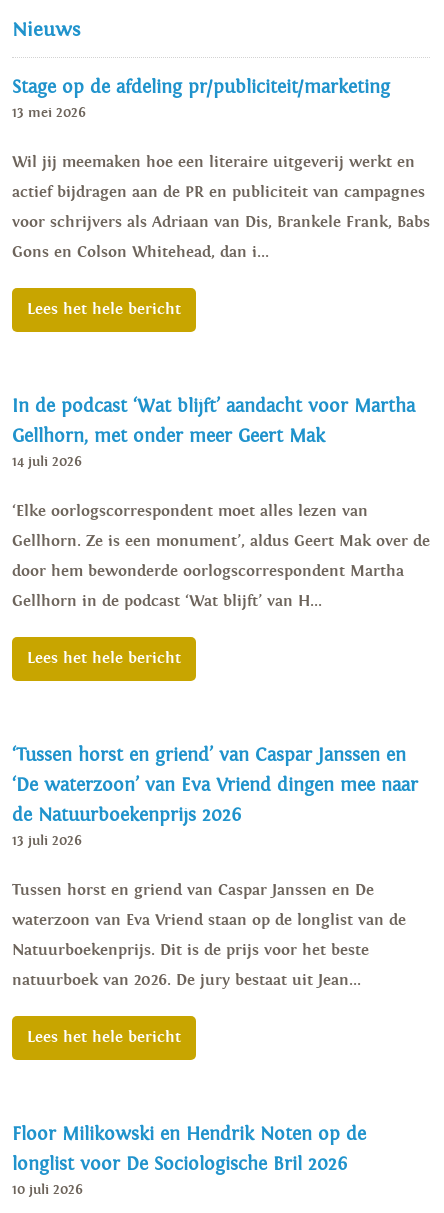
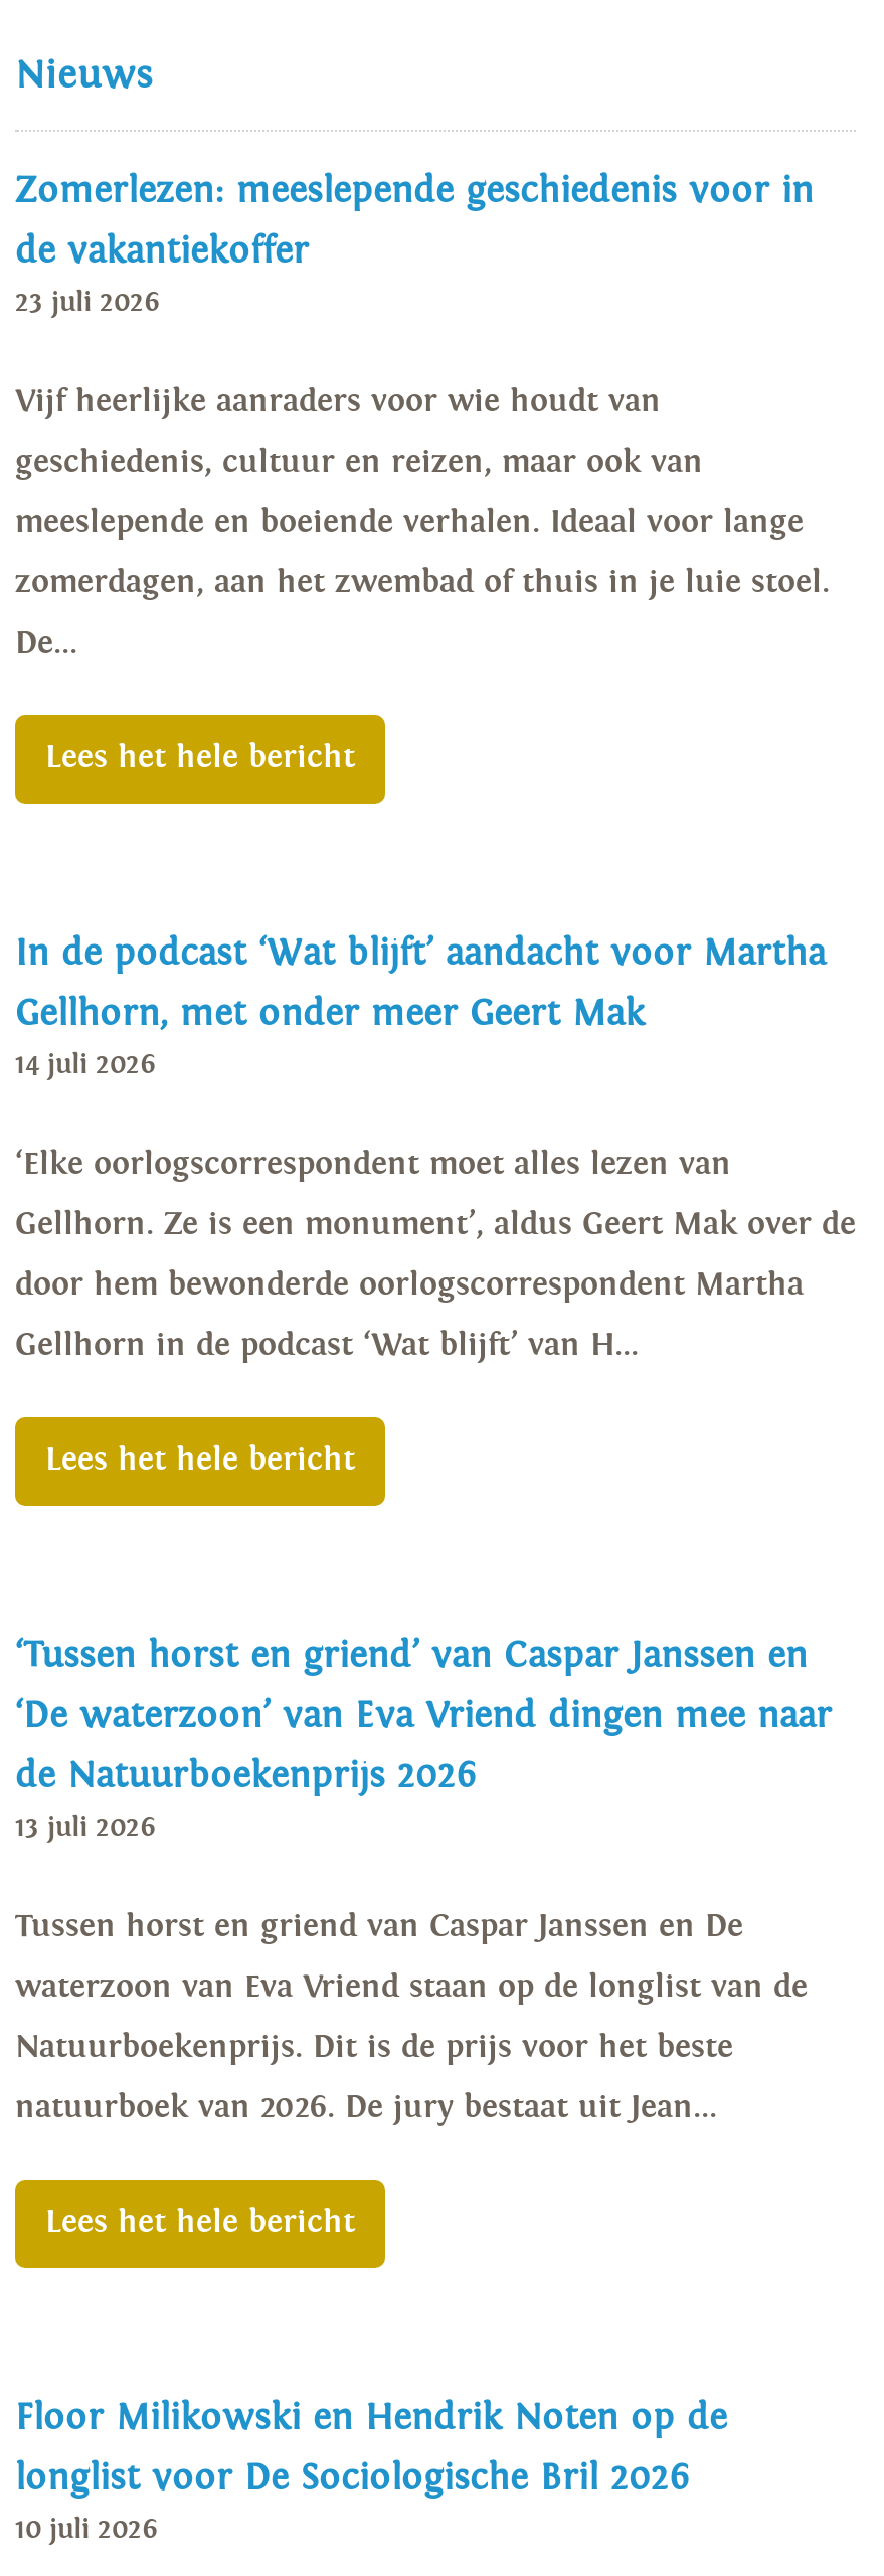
[12,76,430,261] Stage op de afdeling pr/publiciteit/marketing | 13 mei 2026 | Wil jij meemaken hoe een literaire uitgeverij werkt en | actief bijdragen aan de PR en publiciteit van campagnes | voor schrijvers als Adriaan van Dis, Brankele Frank, Babs | Gons en Colson Whitehead, dan i... -> [15,169,830,662] Zomerlezen: meeslepende geschiedenis voor in | de vakantiekoffer | 23 juli 2026 | Vijf heerlijke aanraders voor wie houdt van | geschiedenis, cultuur en reizen, maar ook van | meeslepende en boeiende verhalen. Ideaal voor lange | zomerdagen, aan het zwembad of thuis in je luie stoel. | De...

